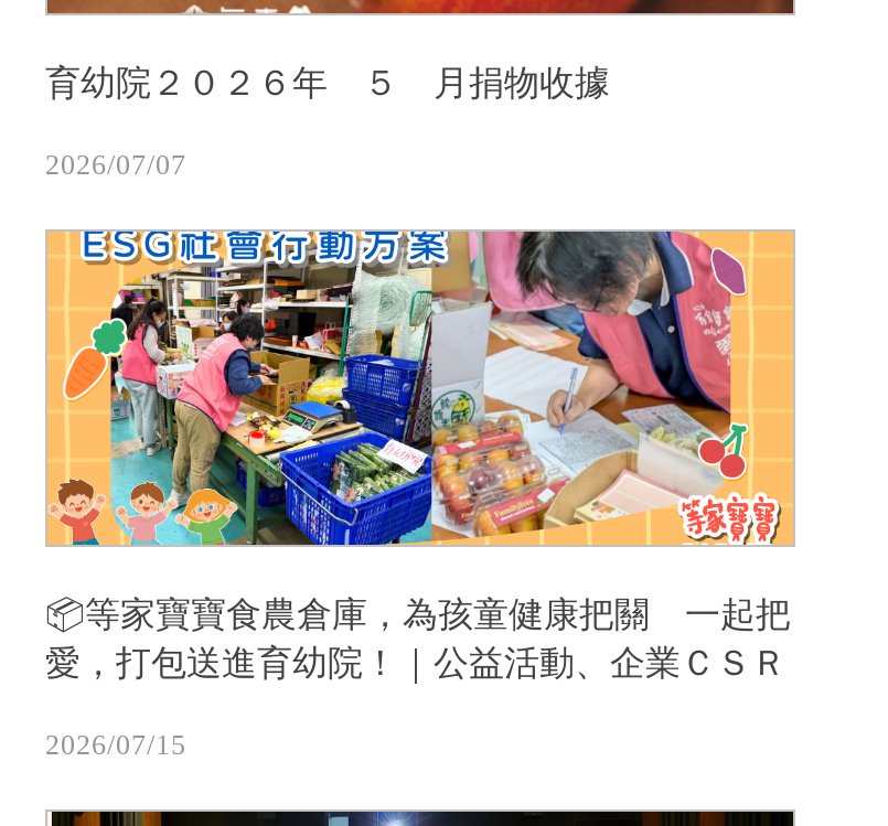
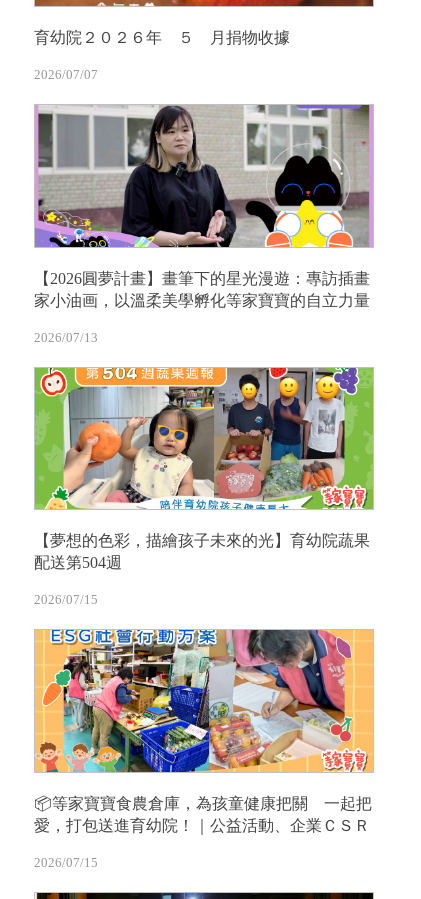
none -> [34,104,373,345] [image] | 【2026圓夢計畫】畫筆下的星光漫遊：專訪插畫 | 家小油画，以溫柔美學孵化等家寶寶的自立力量 | 2026/07/13
none -> [34,367,374,607] [image] | 【夢想的色彩，描繪孩子未來的光】育幼院蔬果 | 配送第504週 | 2026/07/15

